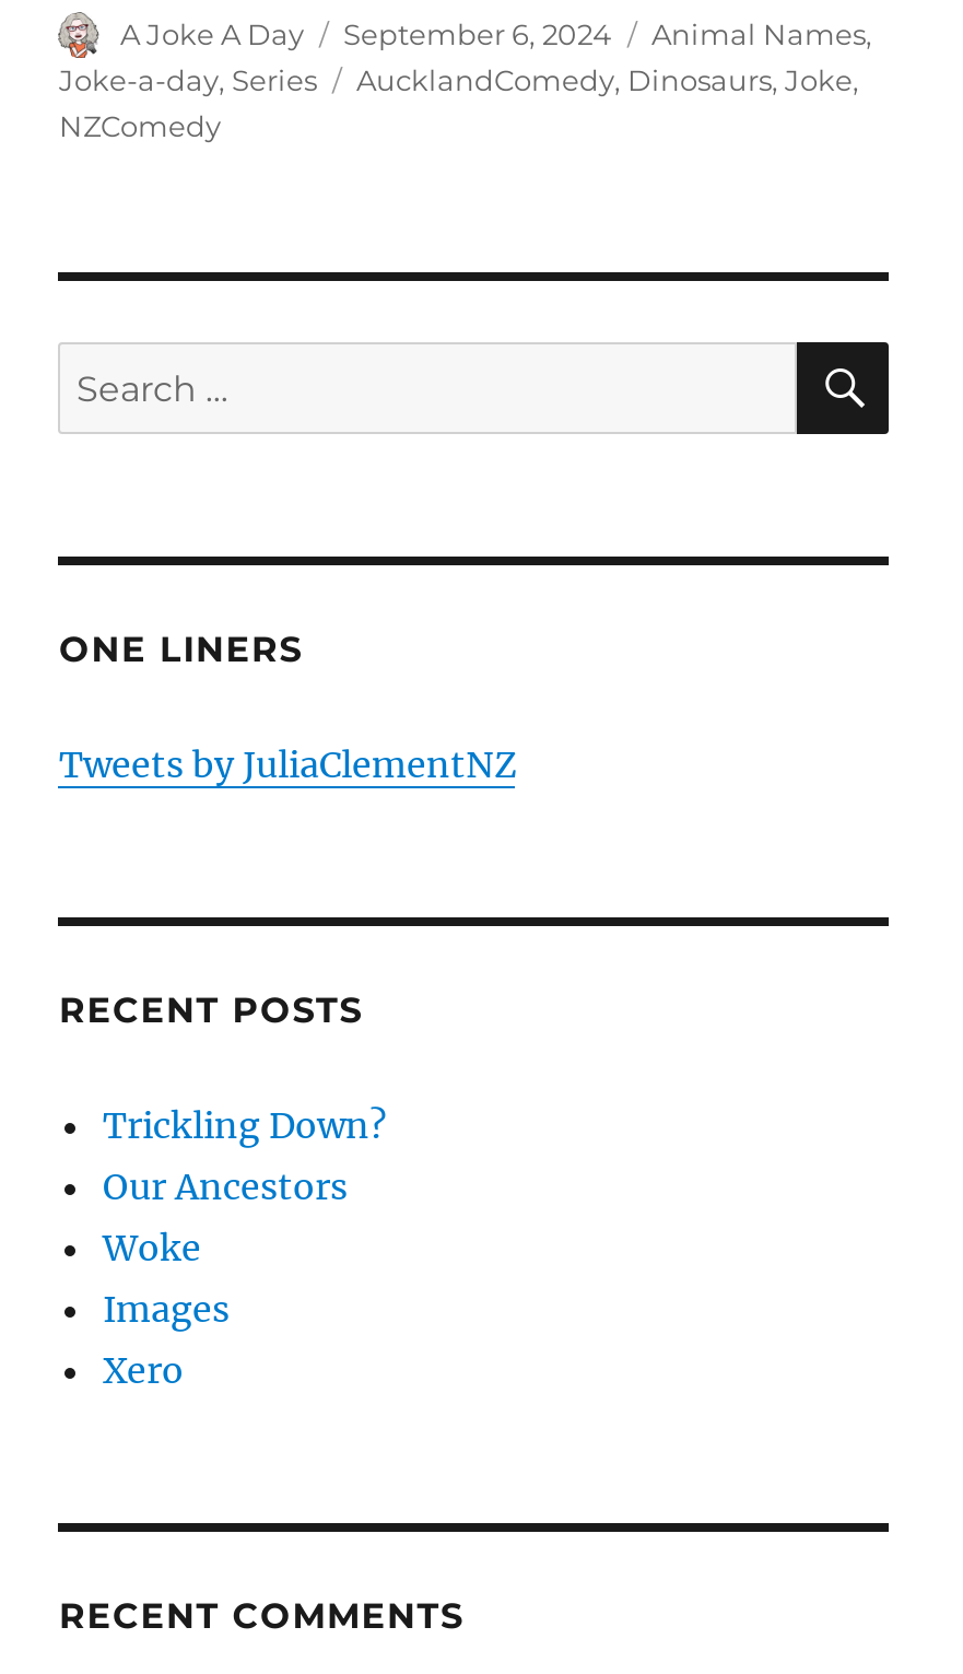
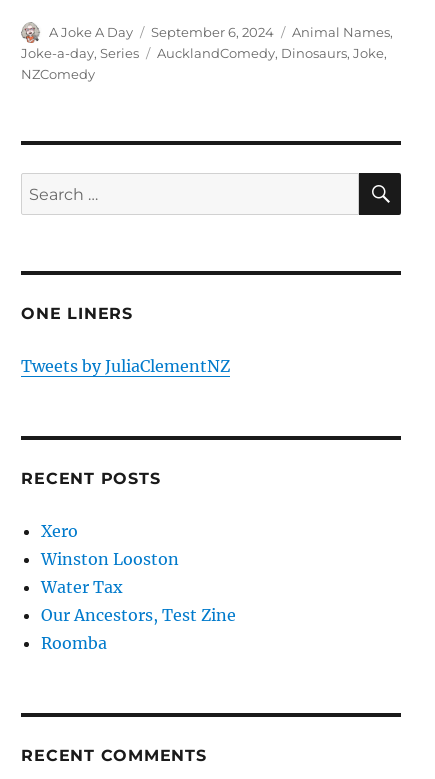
[103,1104,387,1332] Trickling Down? | Our Ancestors | Woke | Images -> none
moved [103,1349,184,1393] -> [41,521,78,541]: Xero
none -> [41,549,236,653] Winston Looston | Water Tax | Our Ancestors, Test Zine | Roomba

